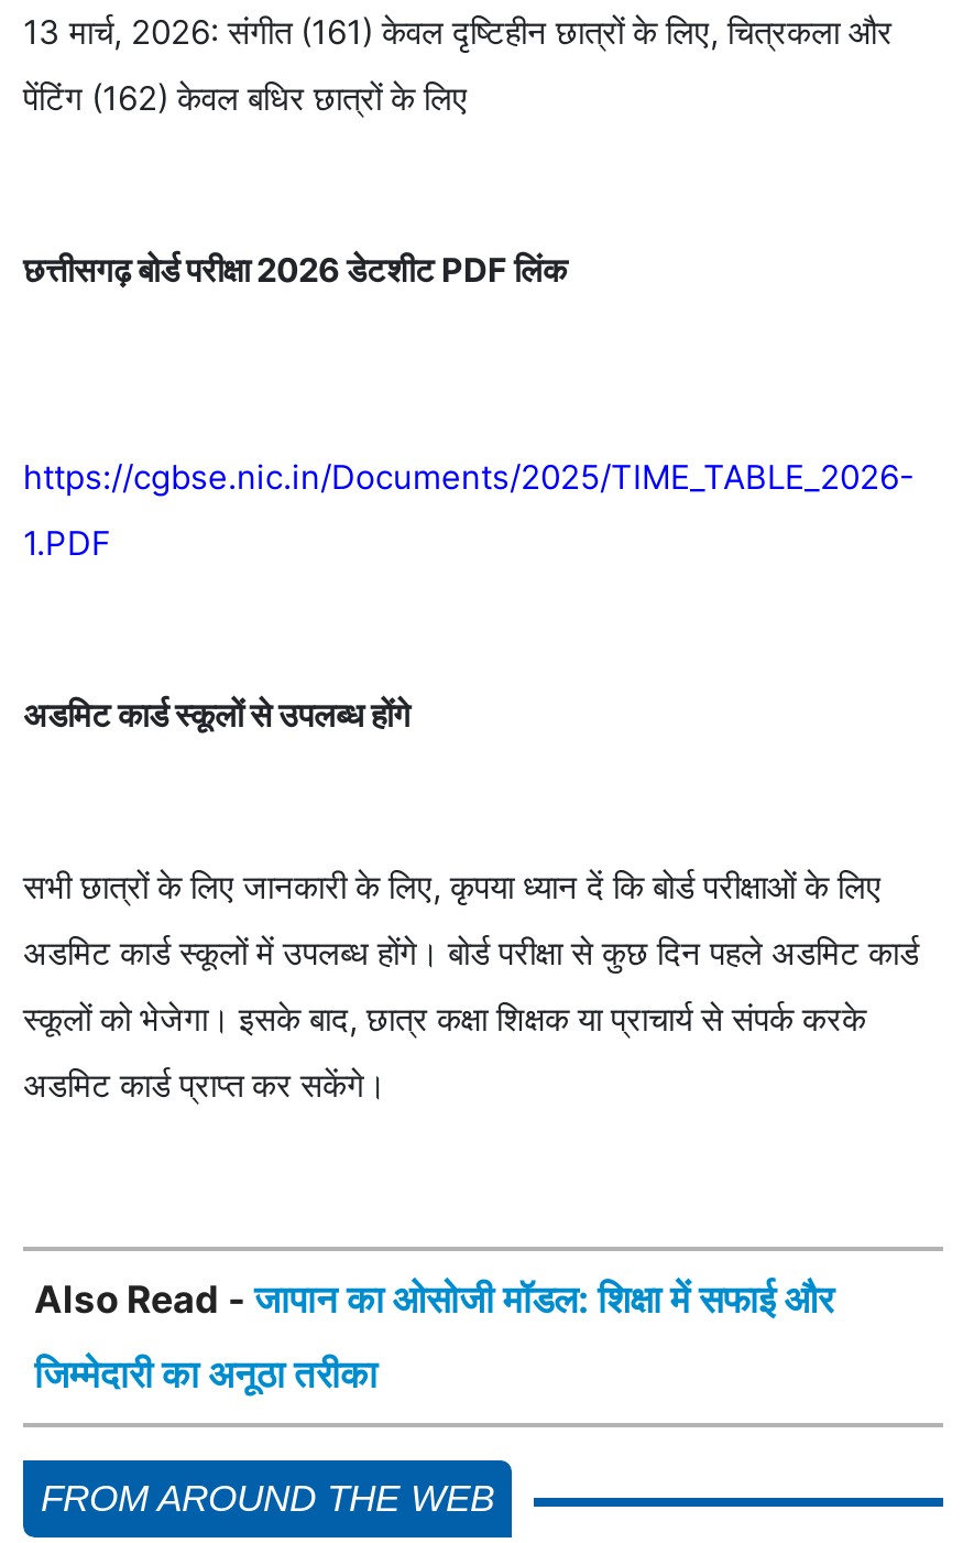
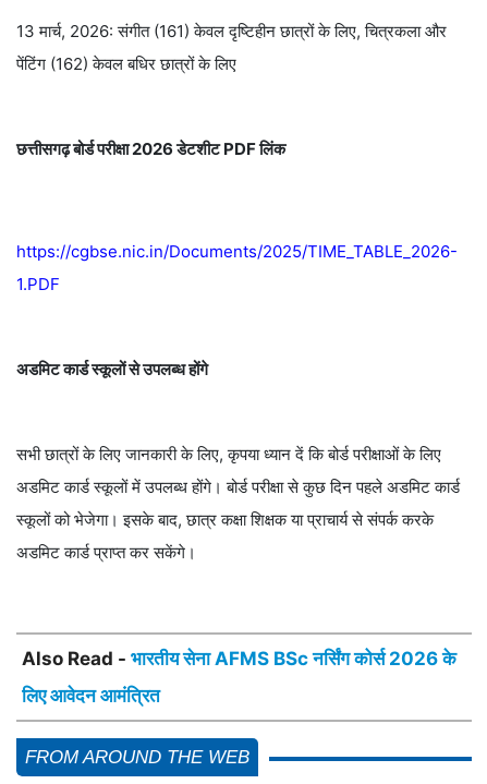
[34,1276,833,1321] Also Read - जापान का ओसोजी मॉडल: शिक्षा में सफाई और -> [22,647,456,669] Also Read - भारतीय सेना AFMS BSc नर्सिंग कोर्स 2026 के
[34,1351,377,1395] जिम्मेदारी का अनूठा तरीका -> [22,684,160,706] लिए आवेदन आमंत्रित

